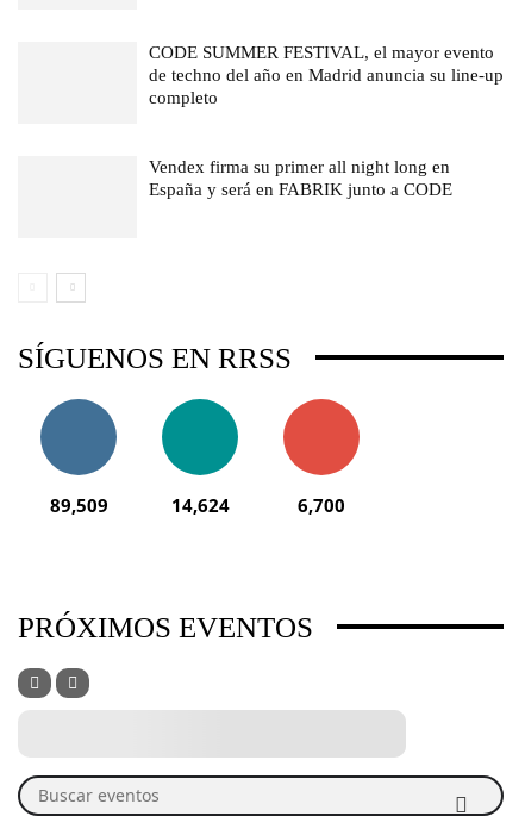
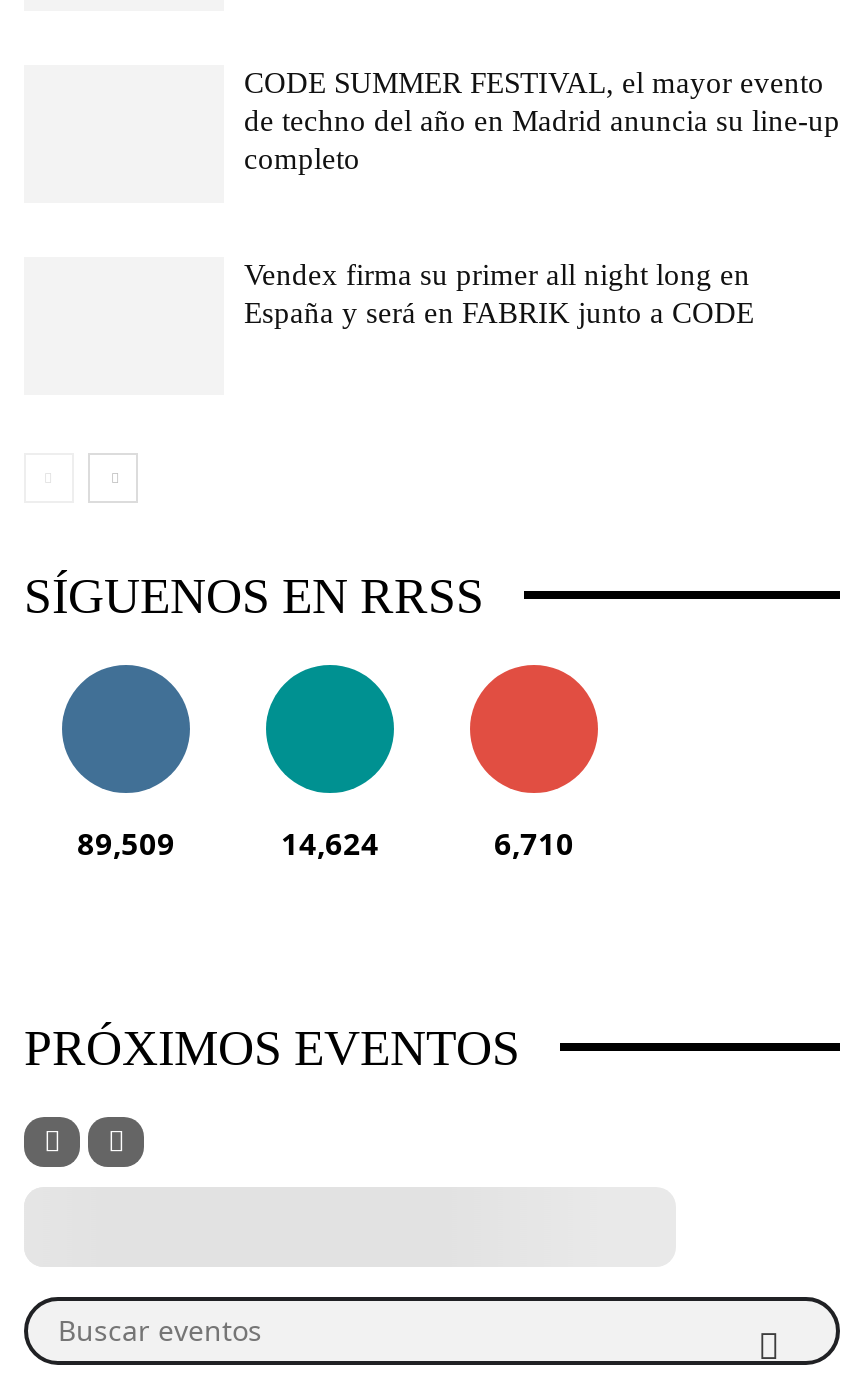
[298,493,345,517] 6,700 -> [494,823,574,863] 6,710

